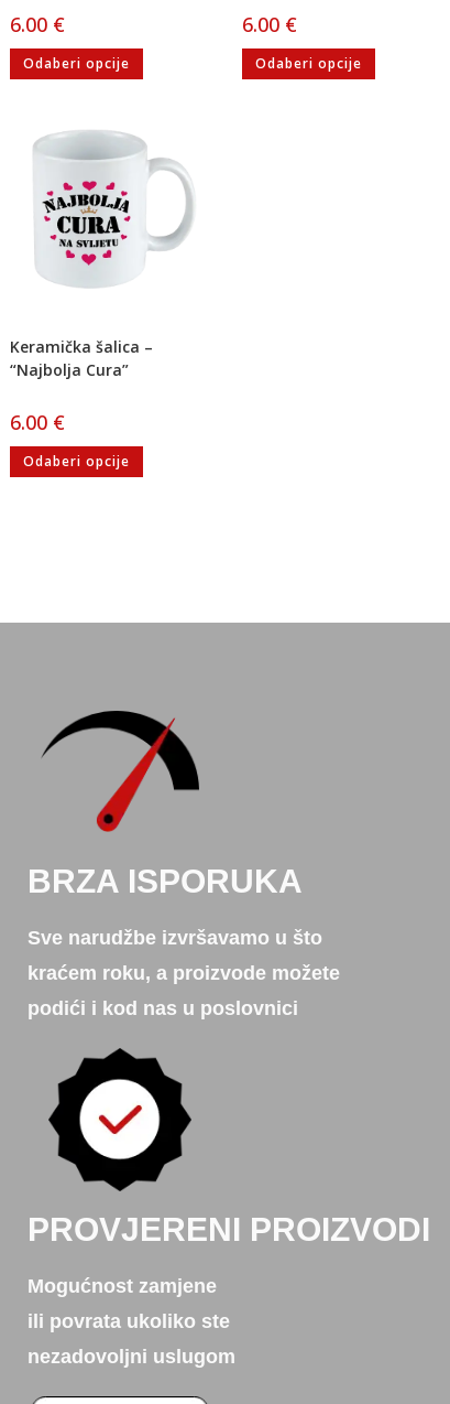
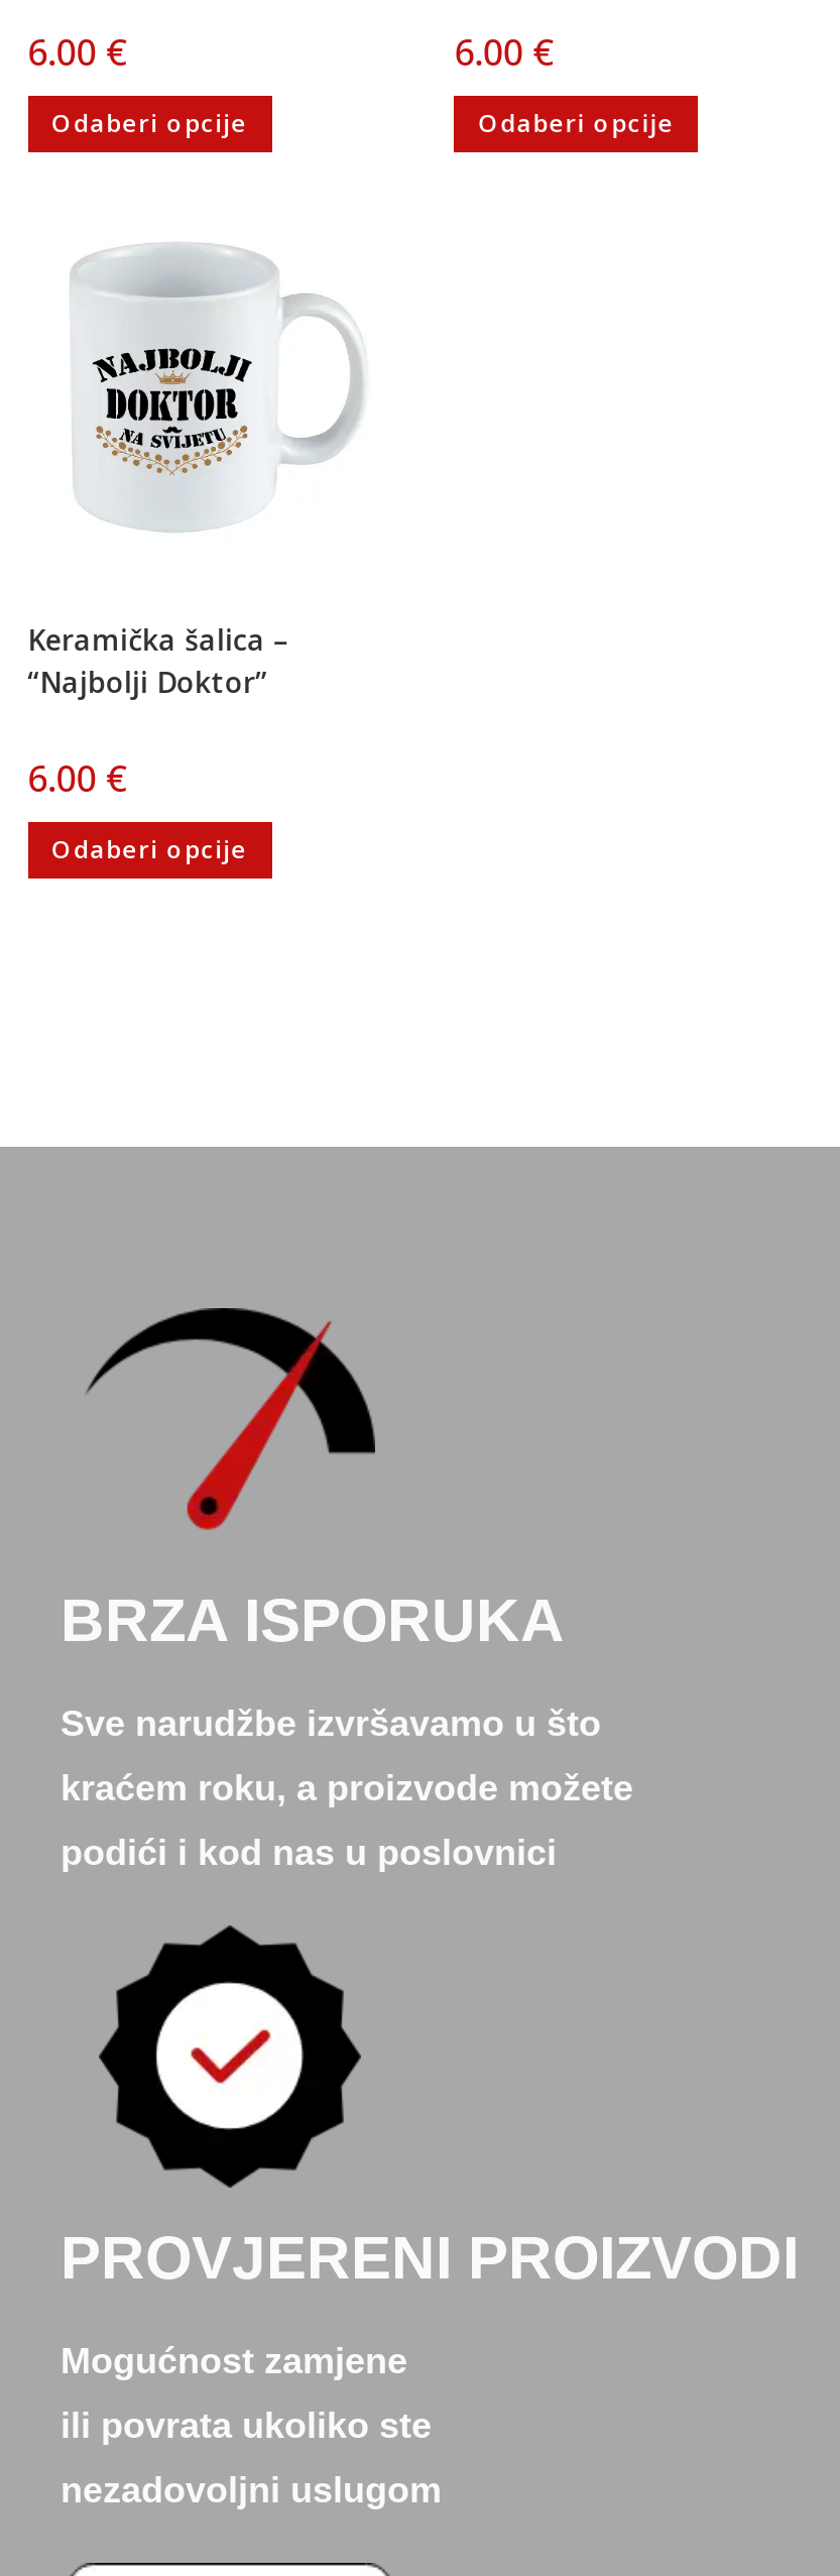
[42,180,131,266] [image] -> [91,339,252,490] [image]
[10,359,128,380] “Najbolja Cura” -> [28,663,268,702] “Najbolji Doktor”

